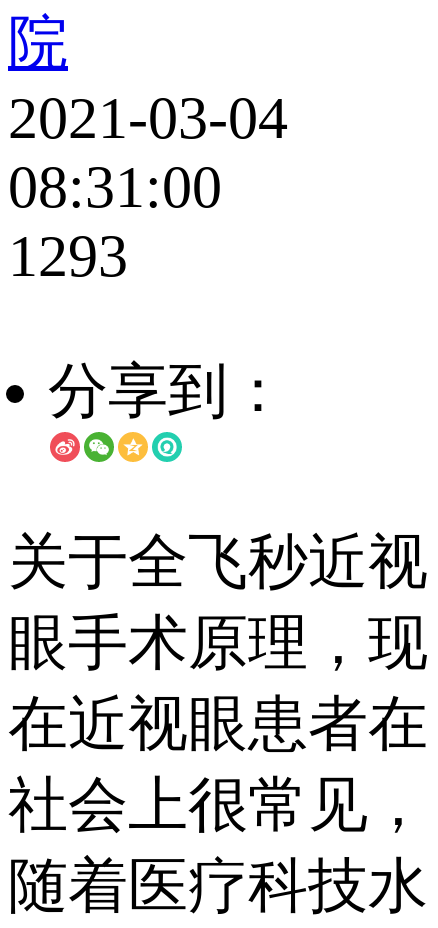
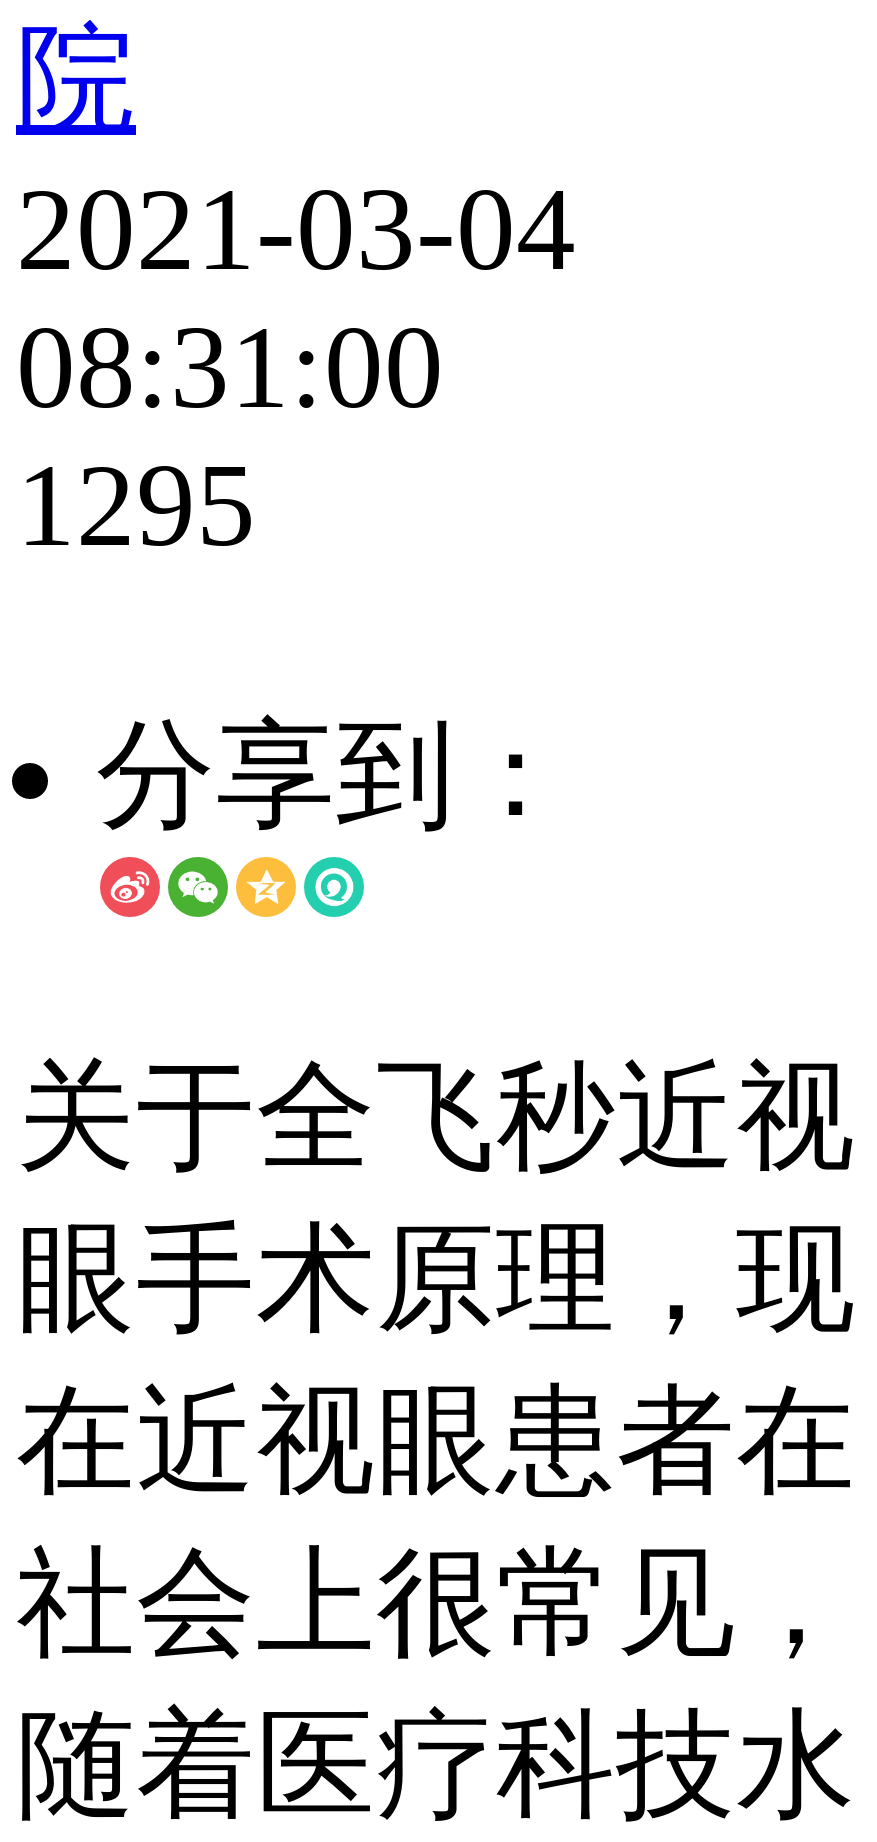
[8,223,128,289] 1293 -> [16,439,256,571] 1295

